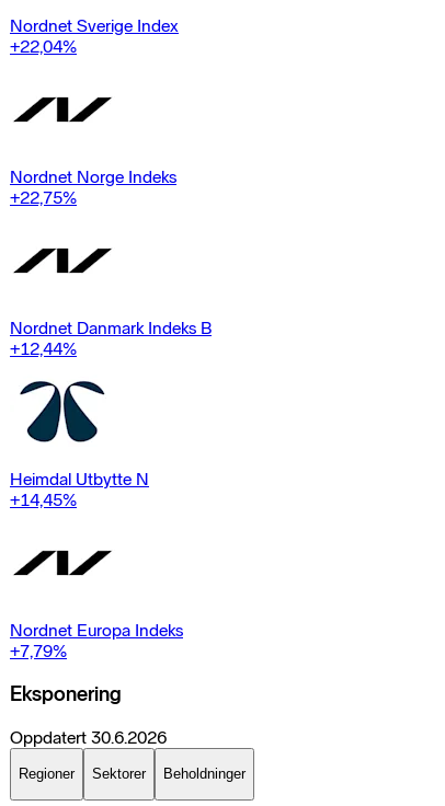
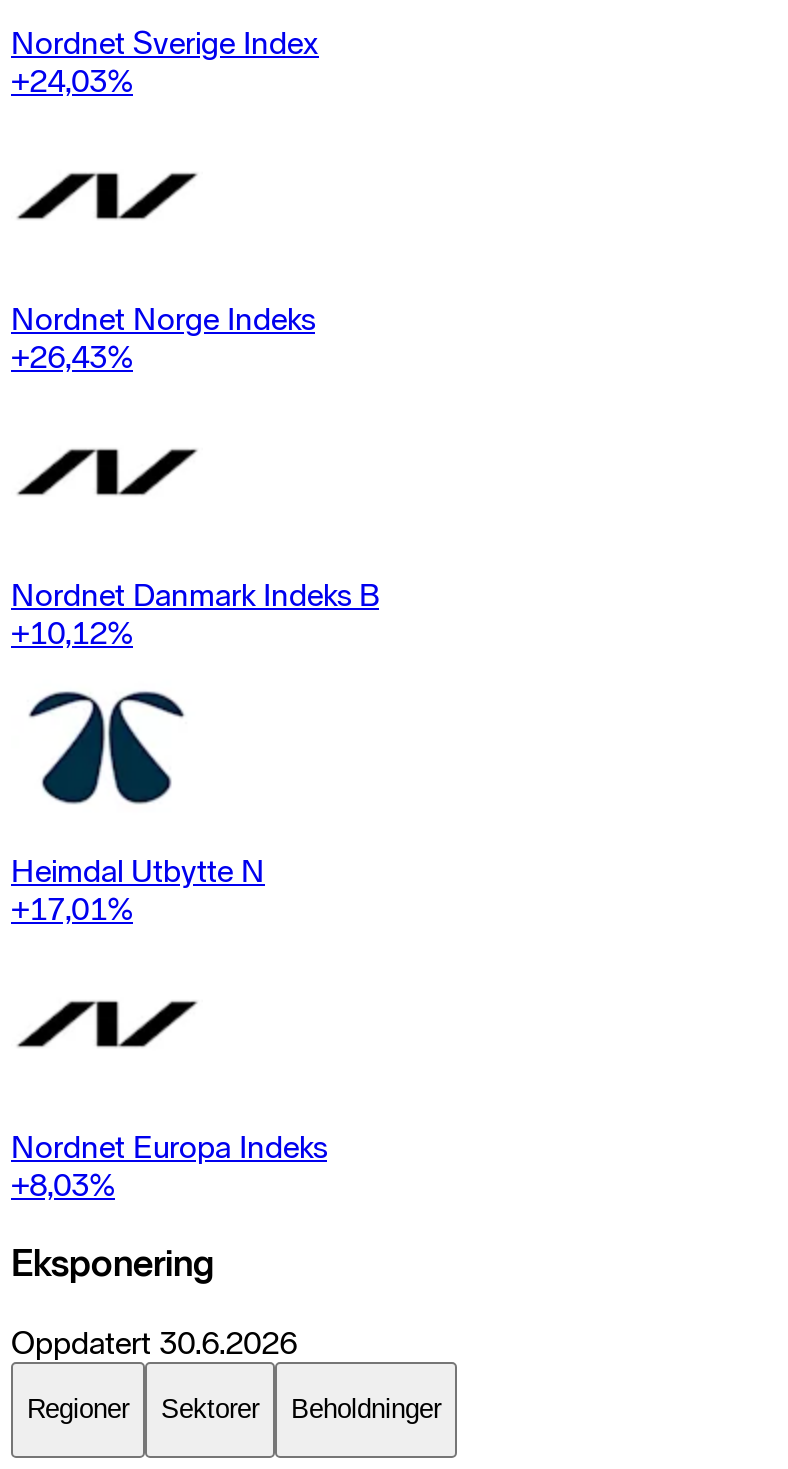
[10,36,77,56] +22,04% -> [11,61,133,99] +24,03%
[10,187,77,208] +22,75% -> [11,337,133,375] +26,43%
[10,338,77,359] +12,44% -> [11,613,133,651] +10,12%
[10,489,77,510] +14,45% -> [11,889,133,927] +17,01%
[10,640,67,661] +7,79% -> [11,1165,115,1203] +8,03%

